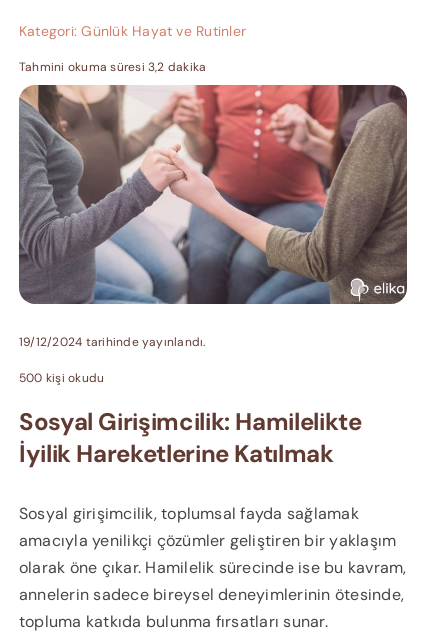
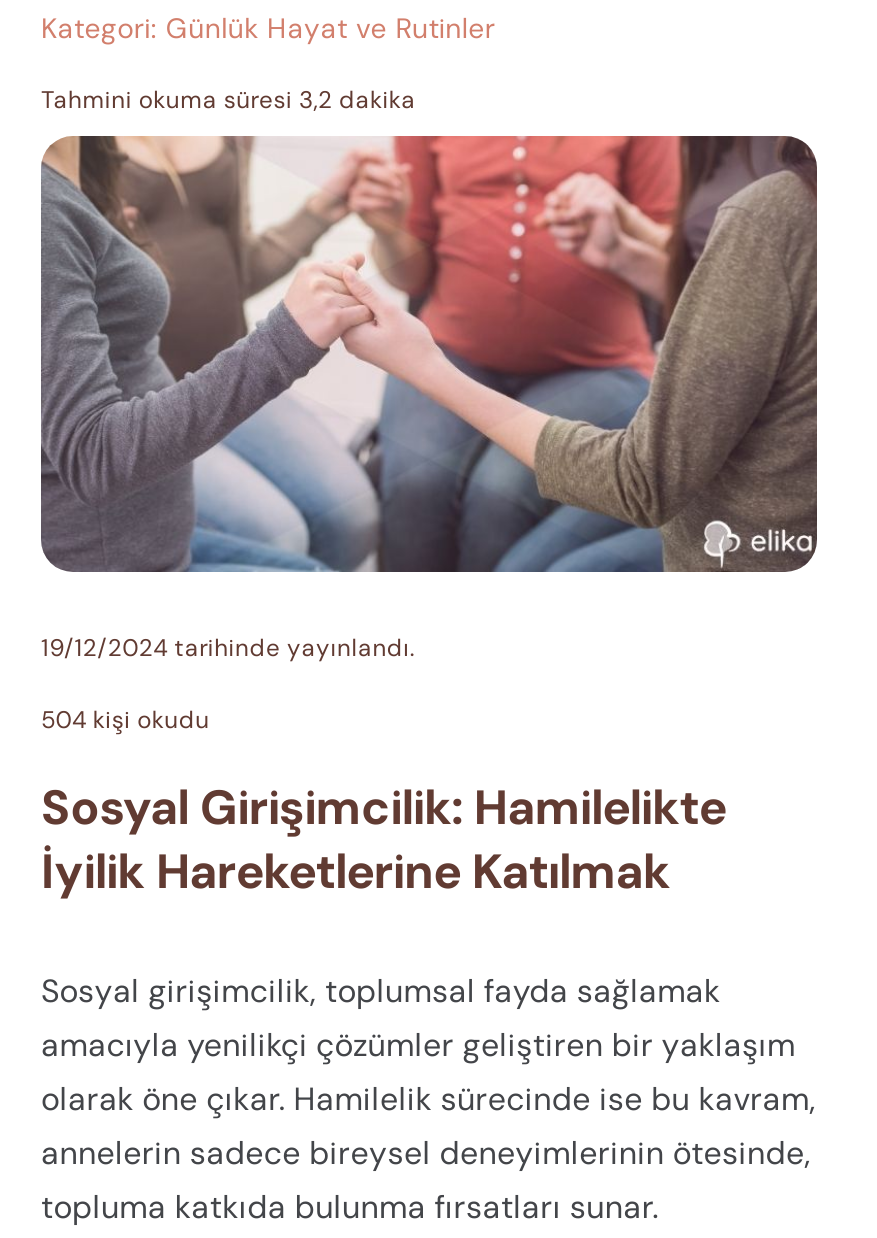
[19,370,104,386] 500 kişi okudu -> [41,705,210,737] 504 kişi okudu

